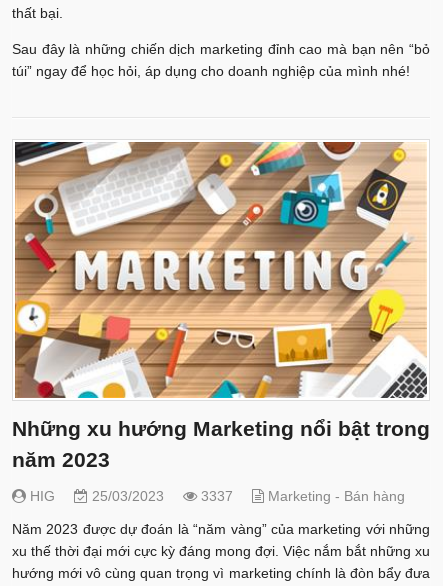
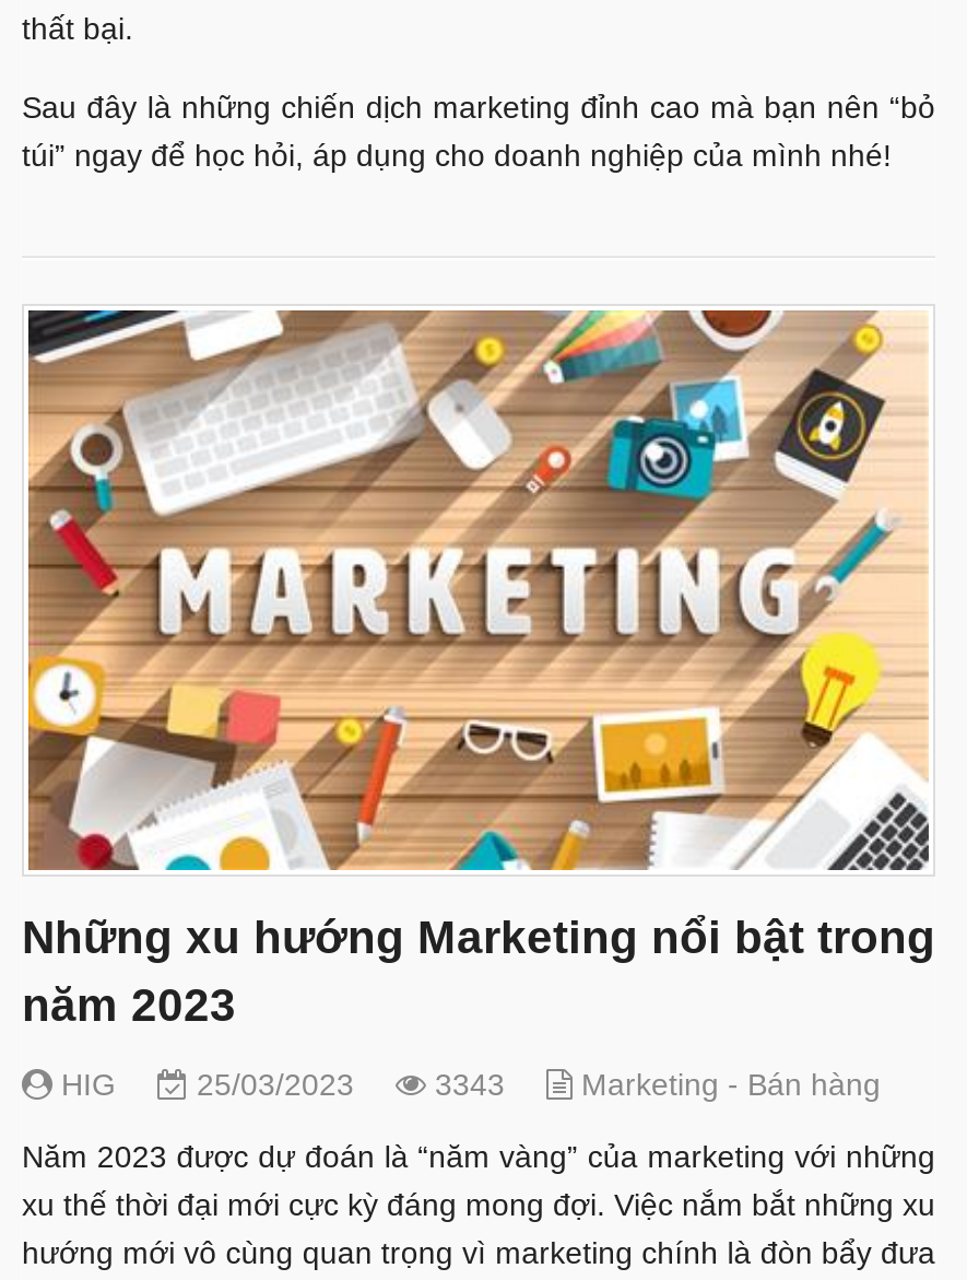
[197,488,233,504] 3337 -> [426,1067,505,1102] 3343

